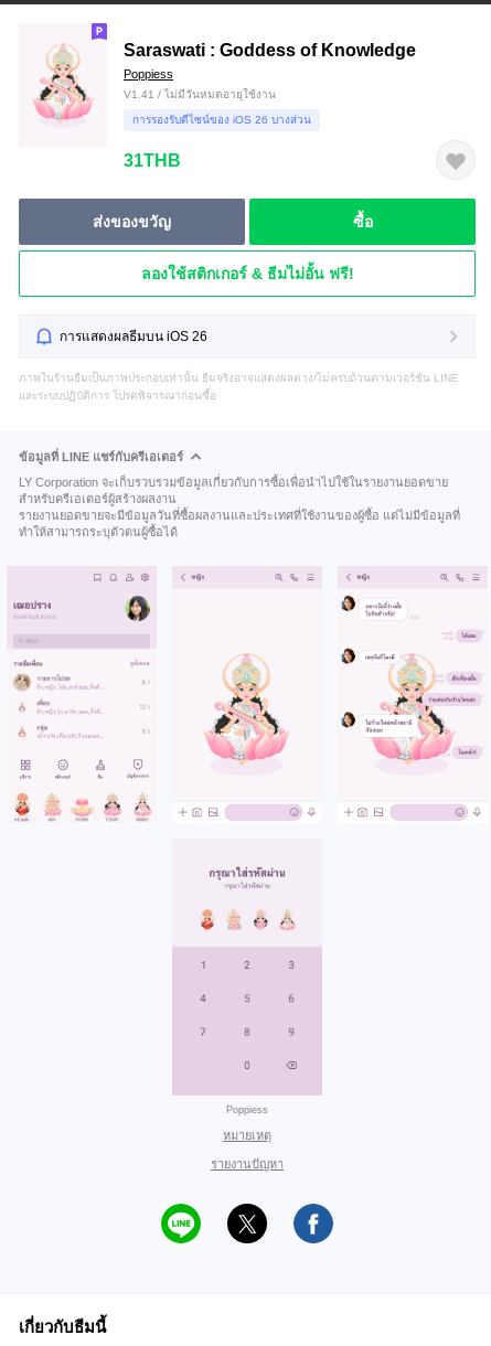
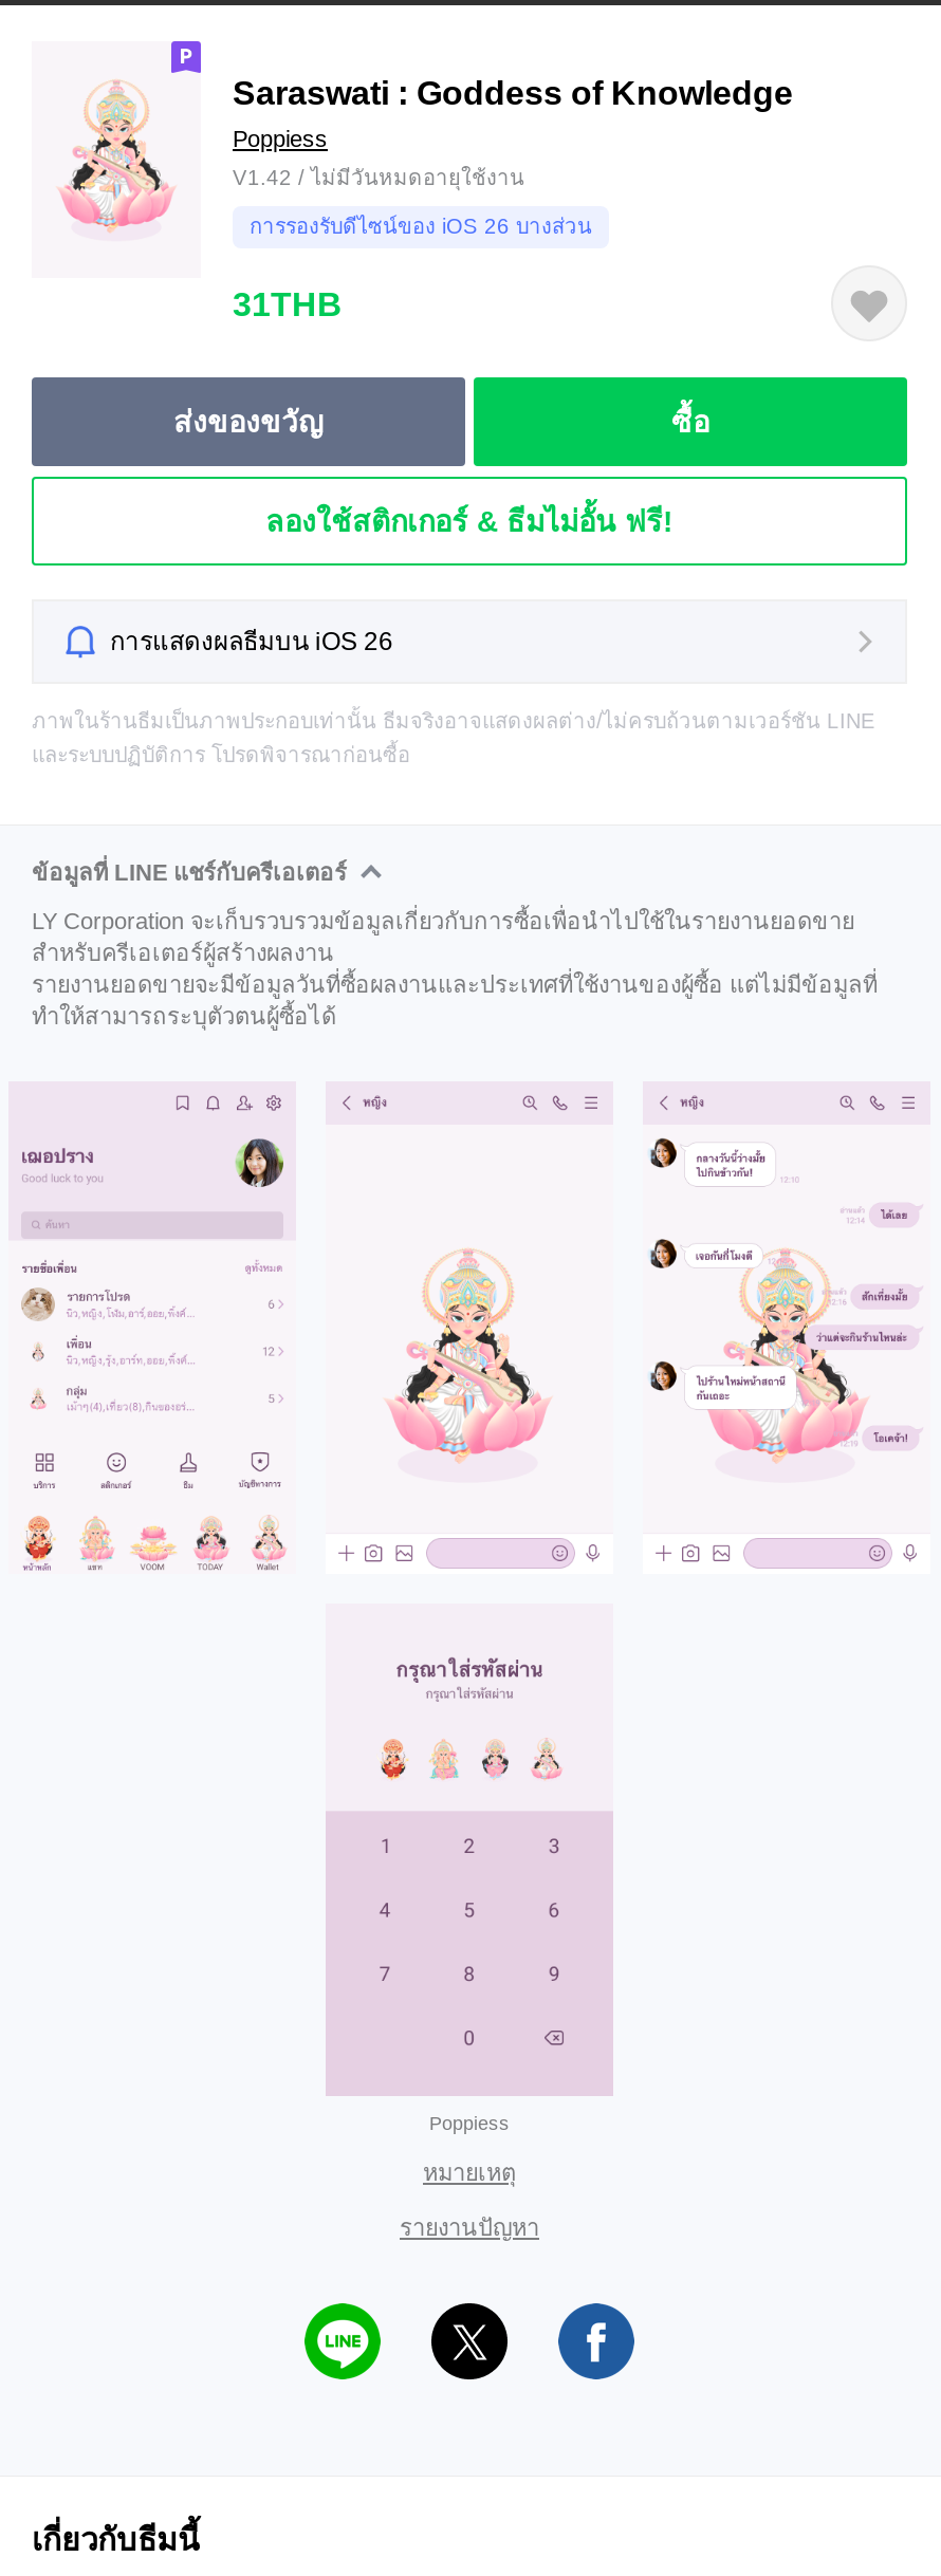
[124,88,276,100] V1.41 / ไม่มีวันหมดอายุใช้งาน -> [233,166,524,189] V1.42 / ไม่มีวันหมดอายุใช้งาน

